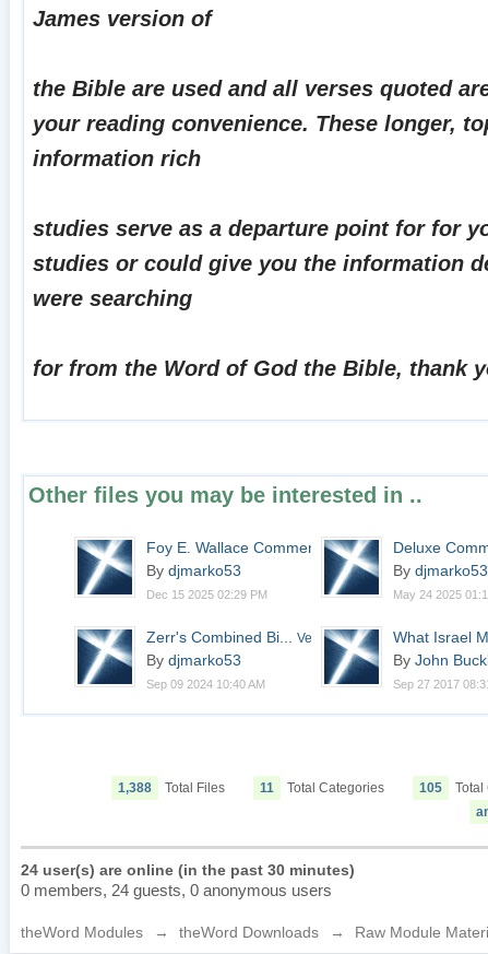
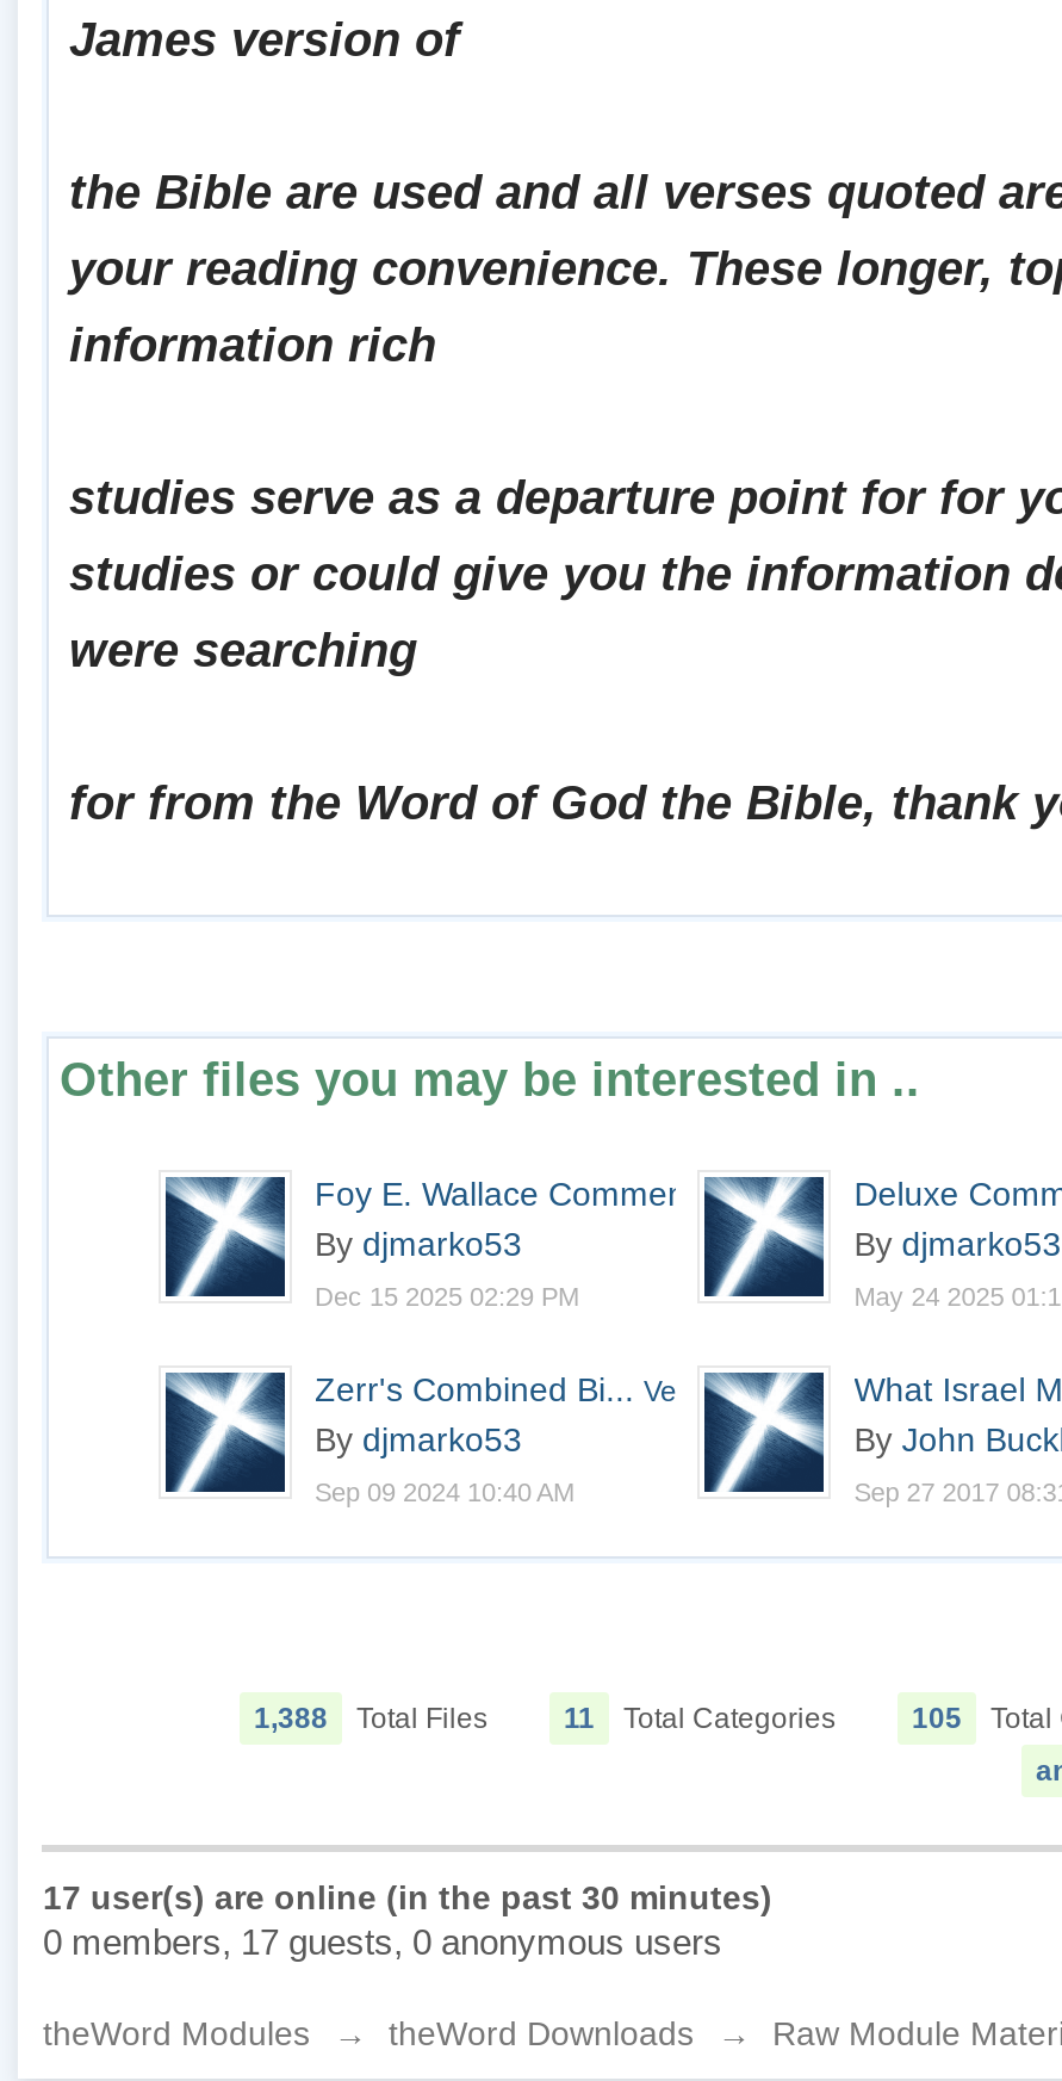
[21,861,355,879] 24 user(s) are online (in the past 30 minutes) -> [43,1878,772,1916] 17 user(s) are online (in the past 30 minutes)
[21,881,332,899] 0 members, 24 guests, 0 anonymous users -> [43,1921,722,1962] 0 members, 17 guests, 0 anonymous users

